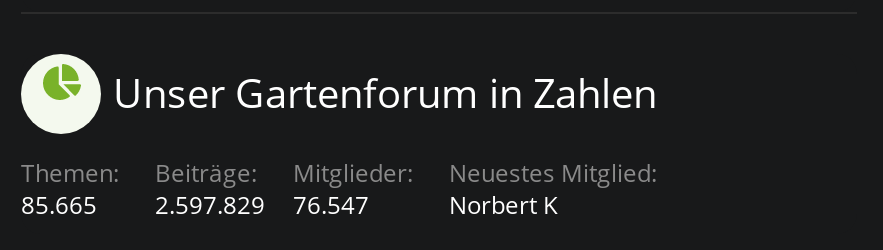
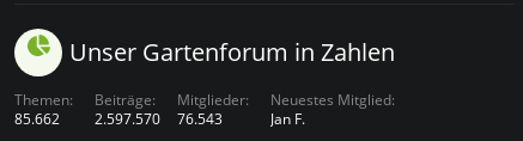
[21,187,97,221] 85.665 -> [14,109,60,129] 85.662
[155,187,265,221] 2.597.829 -> [95,109,160,129] 2.597.570
[293,187,369,221] 76.547 -> [177,109,223,129] 76.543
[449,187,557,221] Norbert K -> [270,109,305,129] Jan F.

